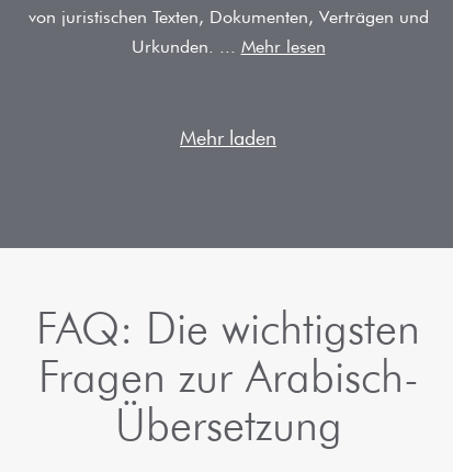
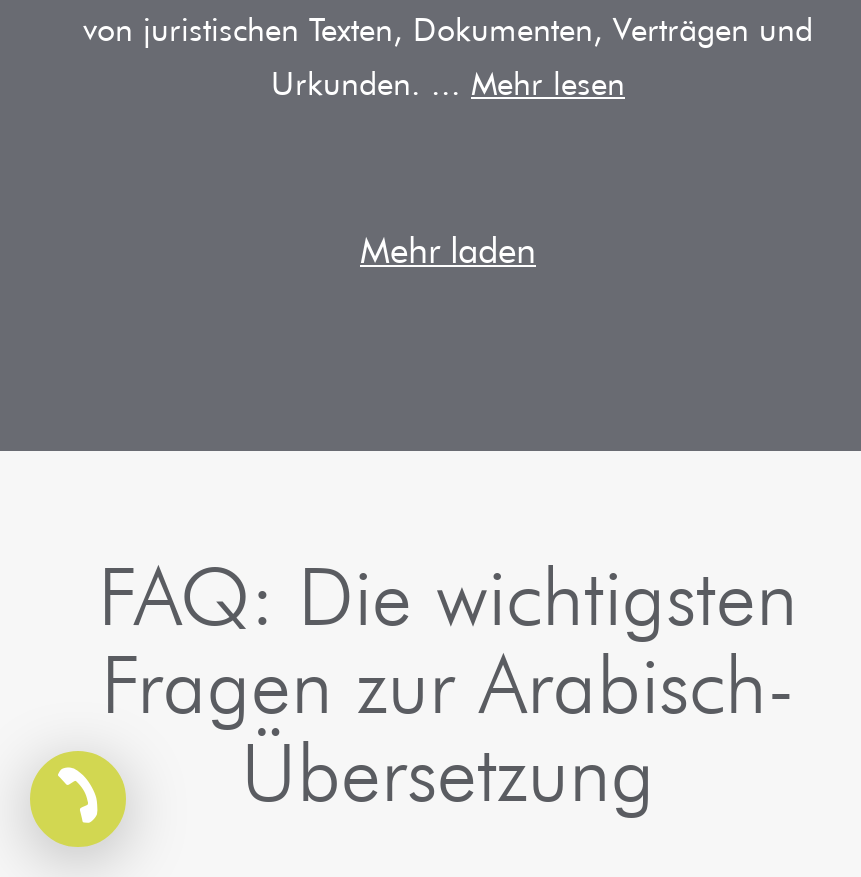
none -> [22,747,134,867] [image]

